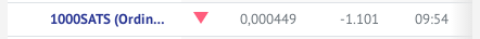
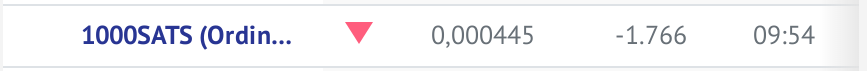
[240,10,296,28] 0,000449 -> [431,18,535,52] 0,000445
[340,10,449,28] -1.101 09:54 -> [615,18,815,52] -1.766 09:54

